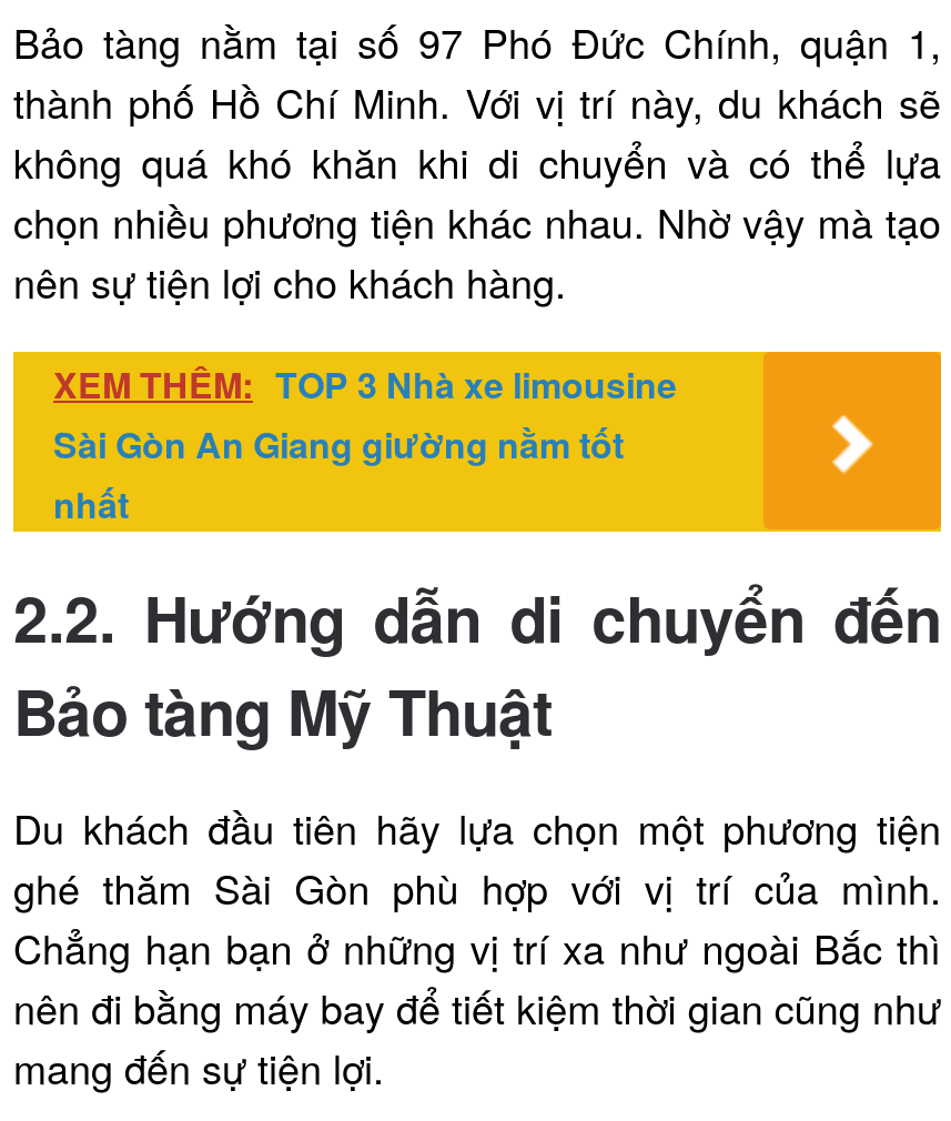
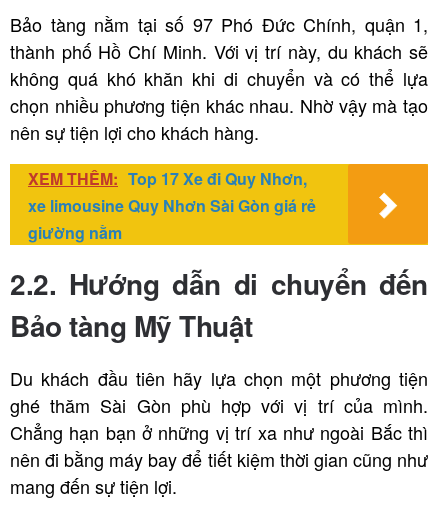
[53,358,677,529] XEM THÊM: TOP 3 Nhà xe limousine | Sài Gòn An Giang giường nằm tốt | nhất -> [28,167,316,244] XEM THÊM: Top 17 Xe đi Quy Nhơn, | xe limousine Quy Nhơn Sài Gòn giá rẻ | giường nằm

